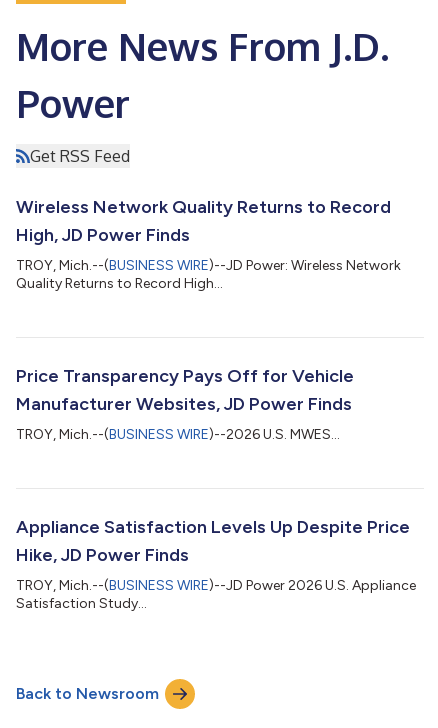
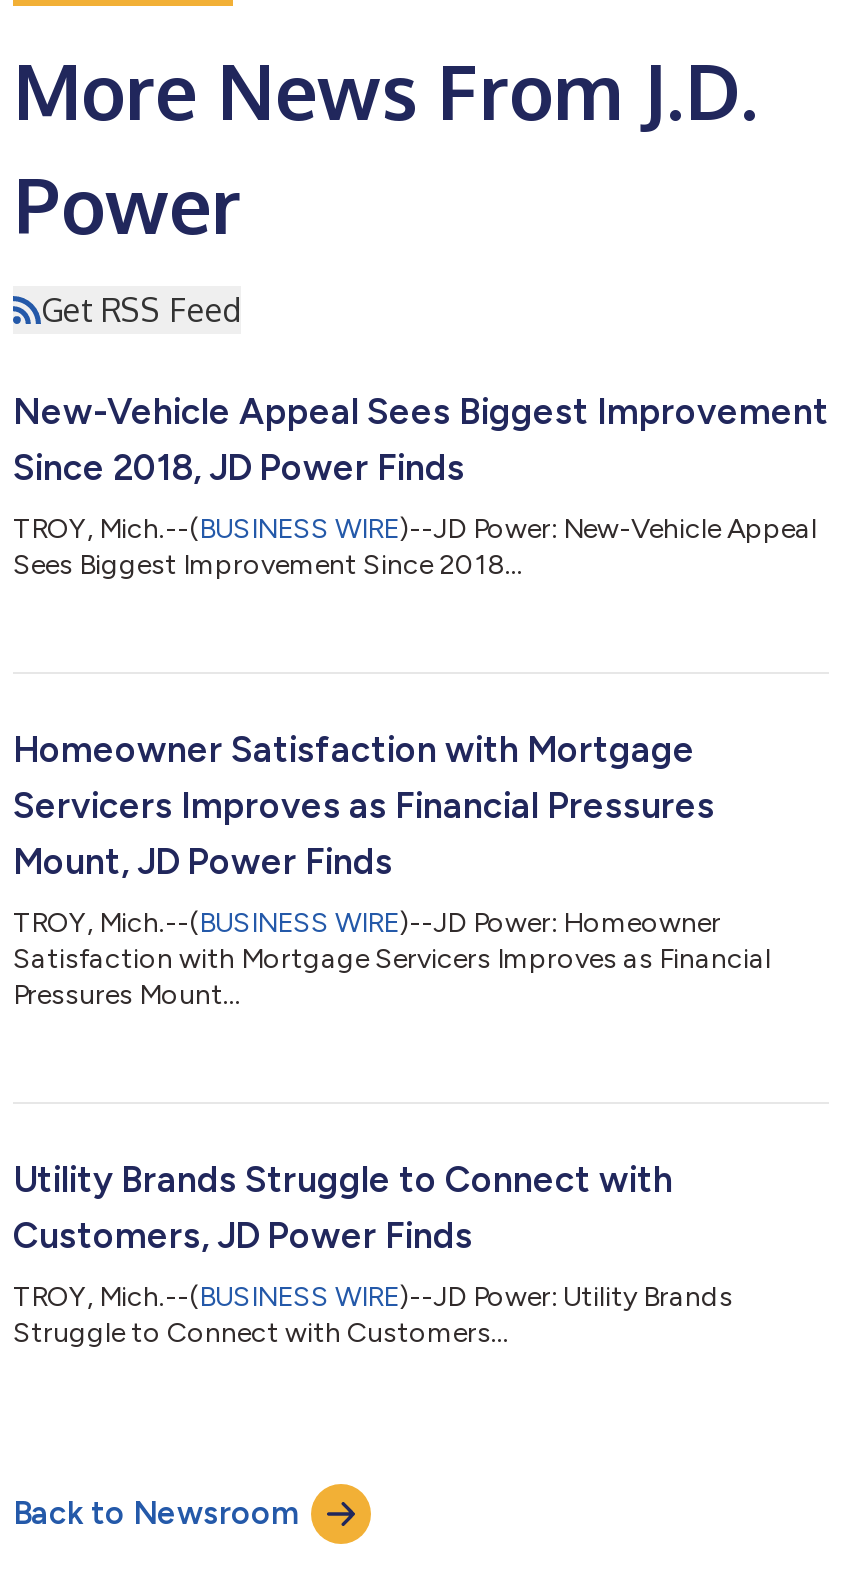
[16,196,391,246] Wireless Network Quality Returns to Record | High, JD Power Finds -> [13,390,829,490] New-Vehicle Appeal Sees Biggest Improvement | Since 2018, JD Power Finds
[16,257,401,292] TROY, Mich.--(BUSINESS WIRE)--JD Power: Wireless Network | Quality Returns to Record High... -> [13,512,817,582] TROY, Mich.--(BUSINESS WIRE)--JD Power: New-Vehicle Appeal | Sees Biggest Improvement Since 2018...
[16,365,354,415] Price Transparency Pays Off for Vehicle | Manufacturer Websites, JD Power Finds -> [13,728,715,884] Homeowner Satisfaction with Mortgage | Servicers Improves as Financial Pressures | Mount, JD Power Finds
[16,426,340,443] TROY, Mich.--(BUSINESS WIRE)--2026 U.S. MWES... -> [13,906,771,1012] TROY, Mich.--(BUSINESS WIRE)--JD Power: Homeowner | Satisfaction with Mortgage Servicers Improves as Financial | Pressures Mount...
[16,516,410,566] Appliance Satisfaction Levels Up Despite Price | Hike, JD Power Finds -> [13,1158,673,1258] Utility Brands Struggle to Connect with | Customers, JD Power Finds
[16,577,416,612] TROY, Mich.--(BUSINESS WIRE)--JD Power 2026 U.S. Appliance | Satisfaction Study... -> [13,1280,733,1350] TROY, Mich.--(BUSINESS WIRE)--JD Power: Utility Brands | Struggle to Connect with Customers...

